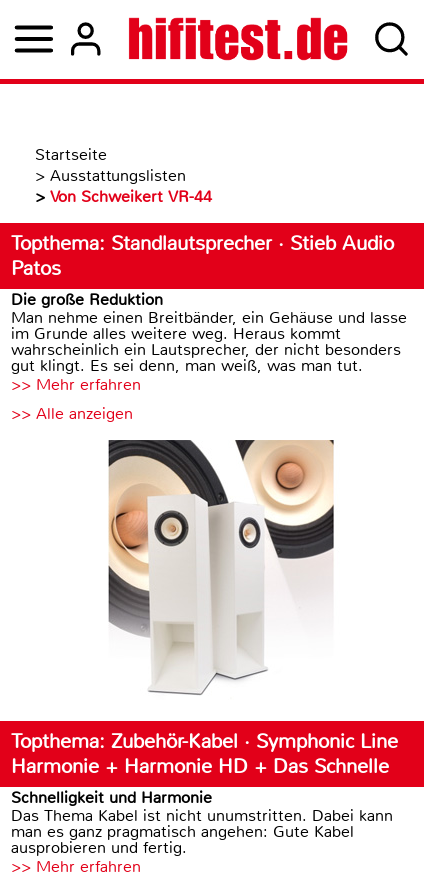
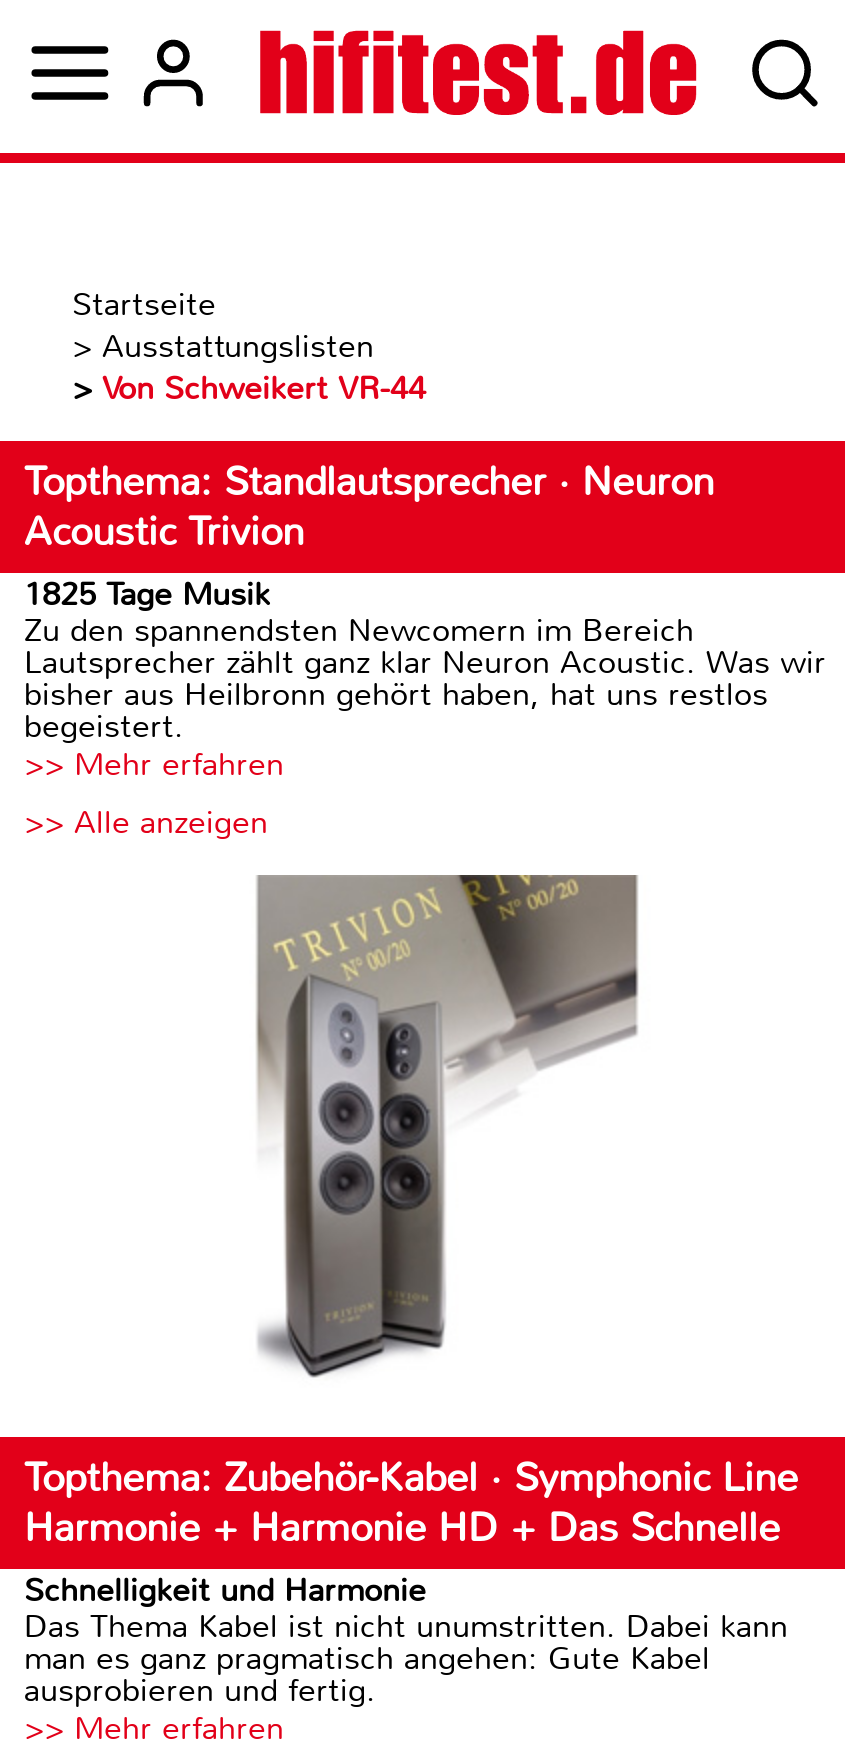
[11,231,407,376] Topthema: Standlautsprecher · Stieb Audio | Patos | Die große Reduktion | Man nehme einen Breitbänder, ein Gehäuse und lasse | im Grunde alles weitere weg. Heraus kommt | wahrscheinlich ein Lautsprecher, der nicht besonders | gut klingt. Es sei denn, man weiß, was man tut. -> [24,457,826,747] Topthema: Standlautsprecher · Neuron | Acoustic Trivion | 1825 Tage Musik | Zu den spannendsten Newcomern im Bereich | Lautsprecher zählt ganz klar Neuron Acoustic. Was wir | bisher aus Heilbronn gehört haben, hat uns restlos | begeistert.
[107,439,335,696] [image] -> [218,873,670,1385] [image]

